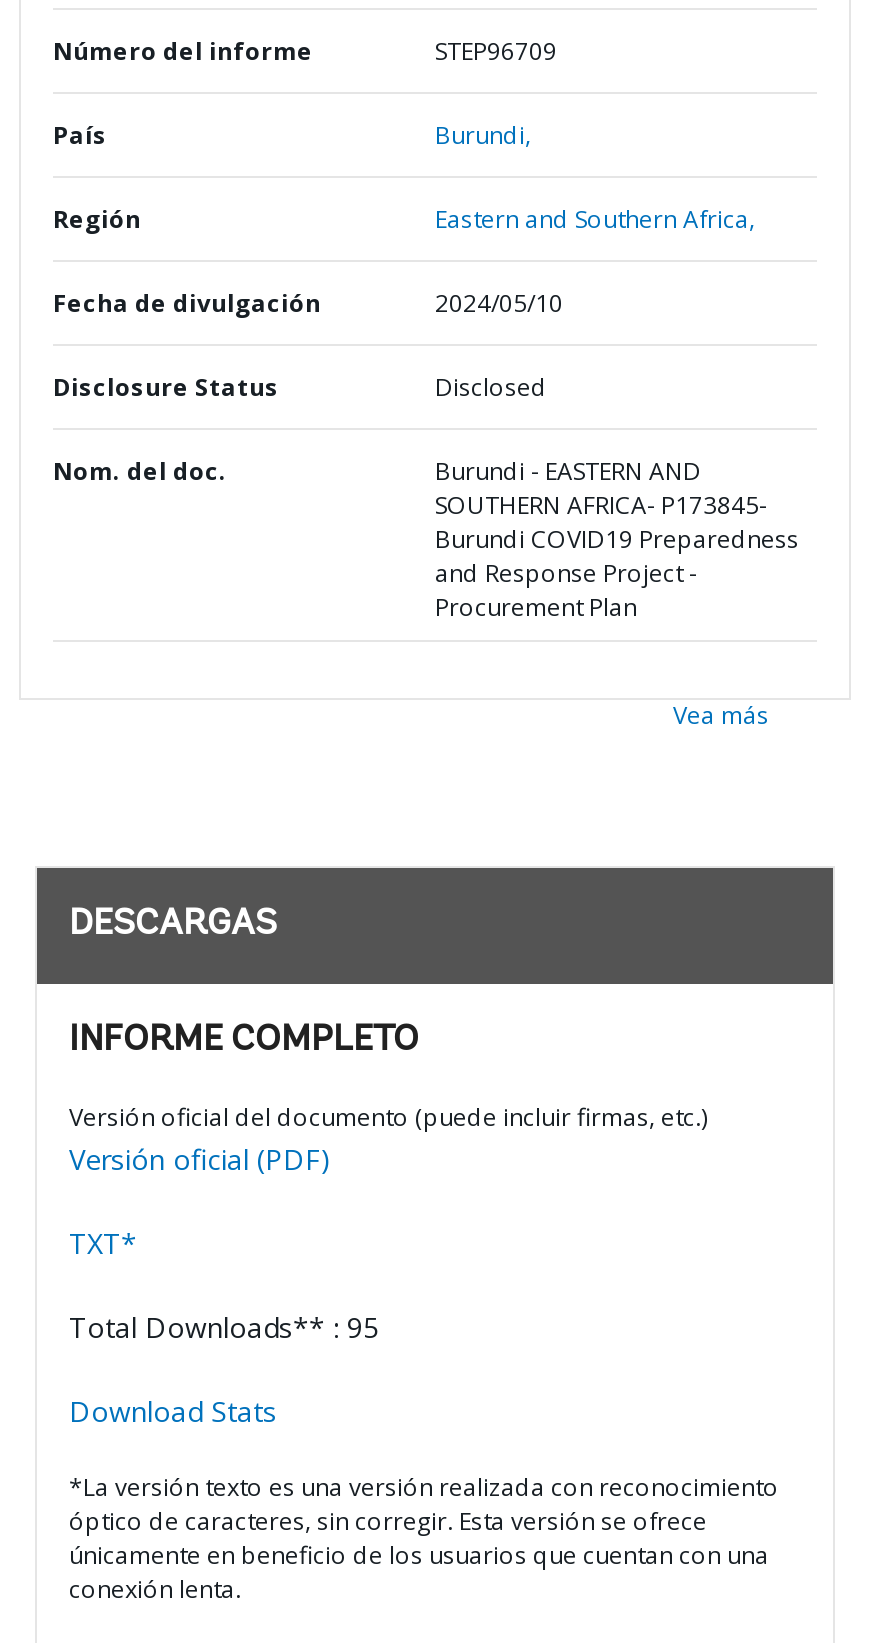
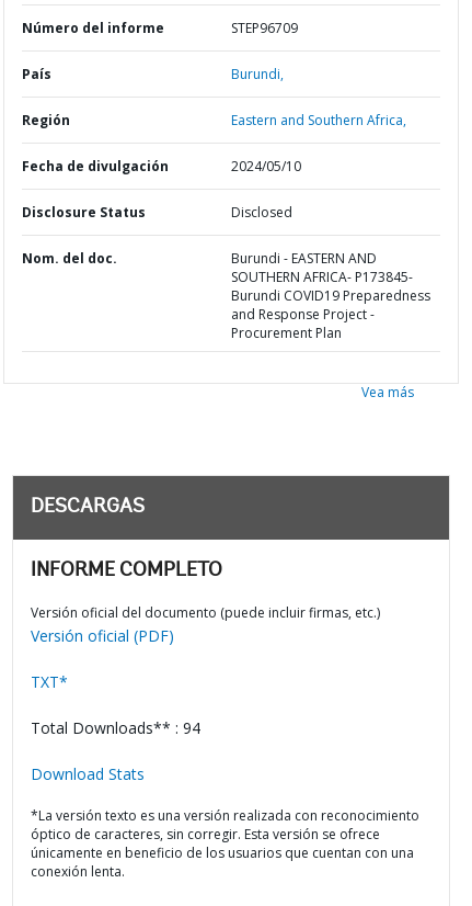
[69,1308,379,1346] Total Downloads** : 95 -> [31,717,200,738] Total Downloads** : 94

